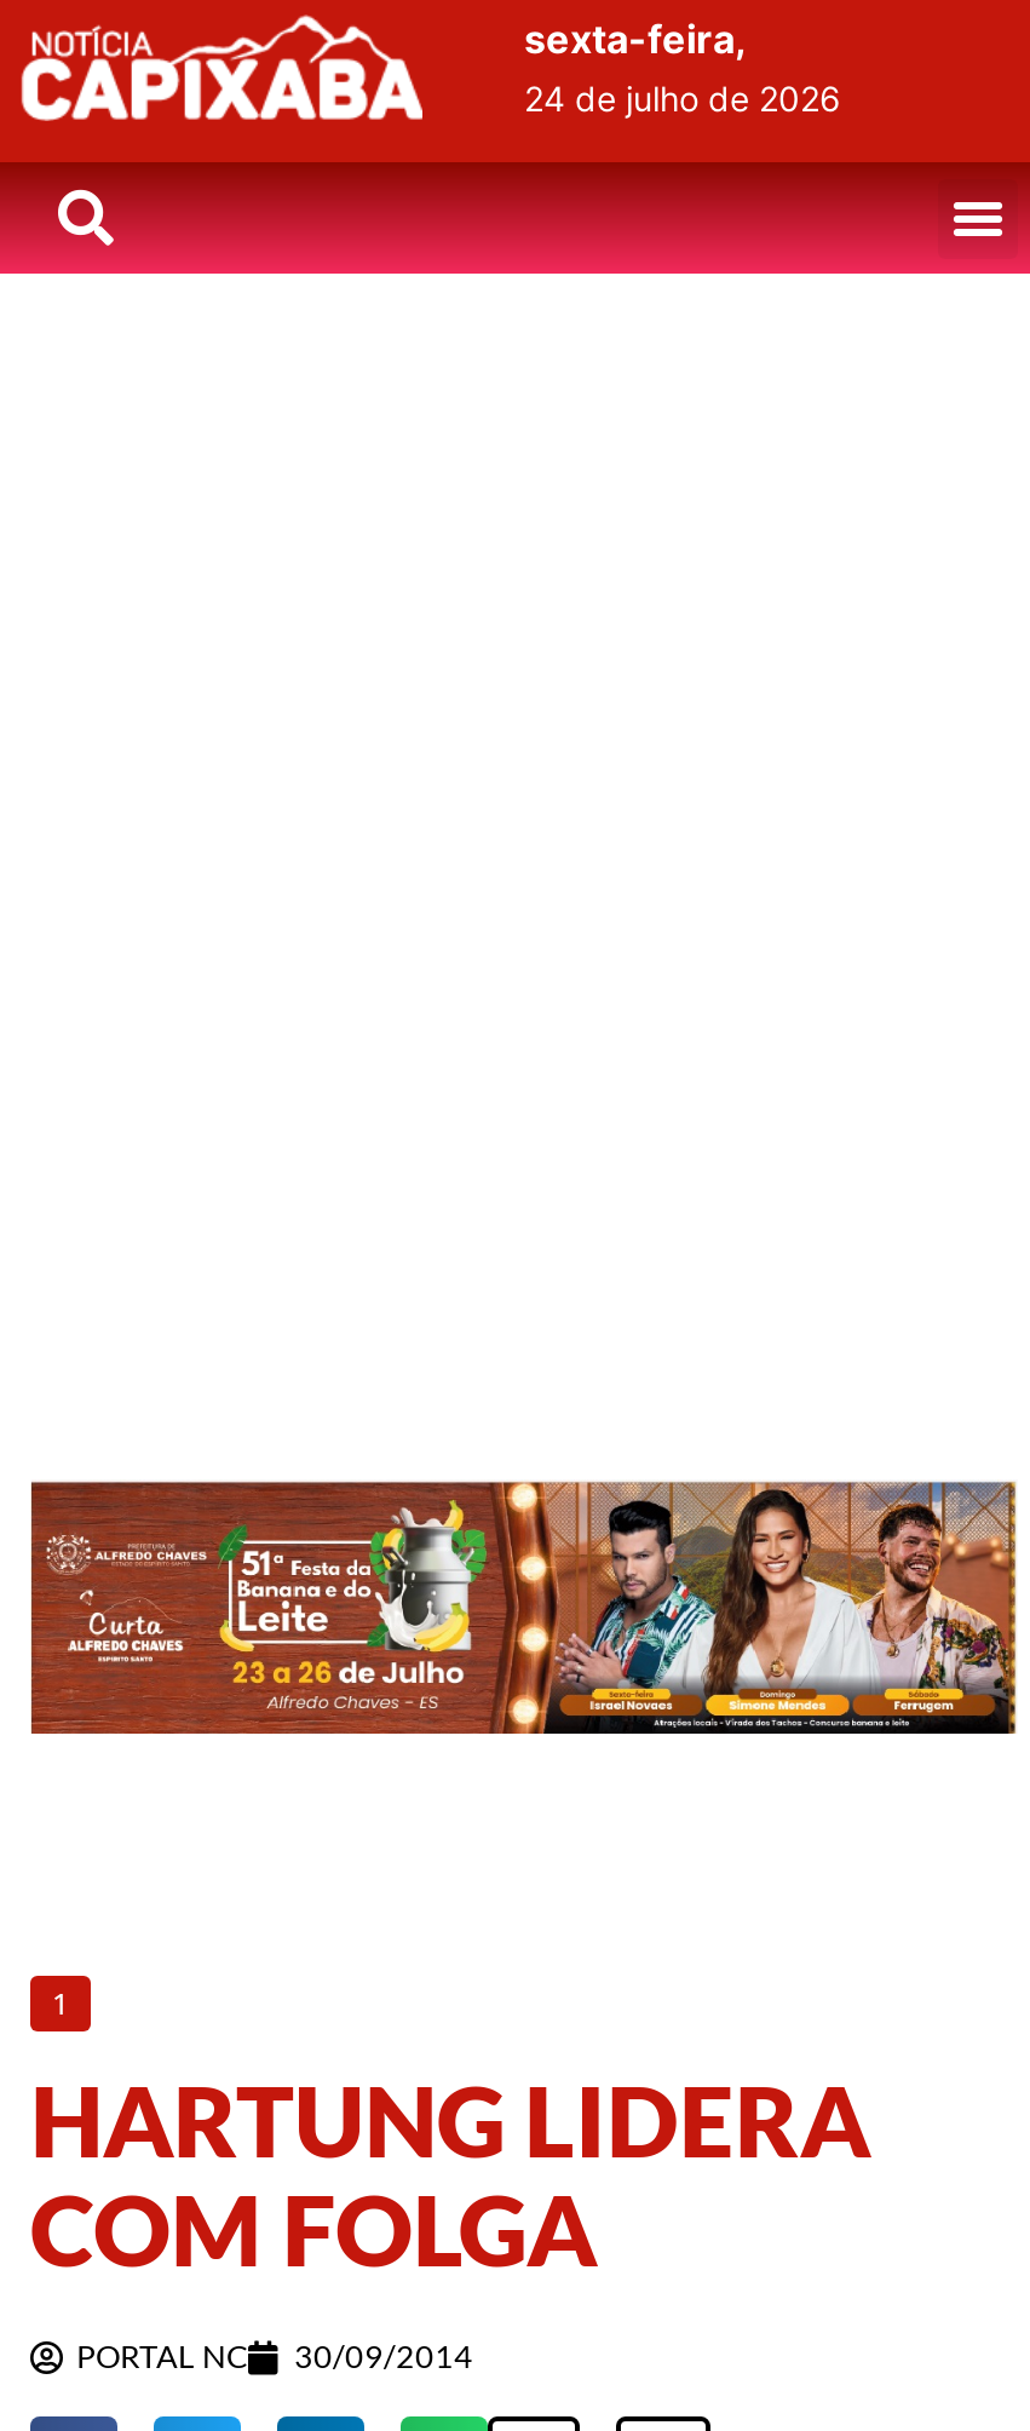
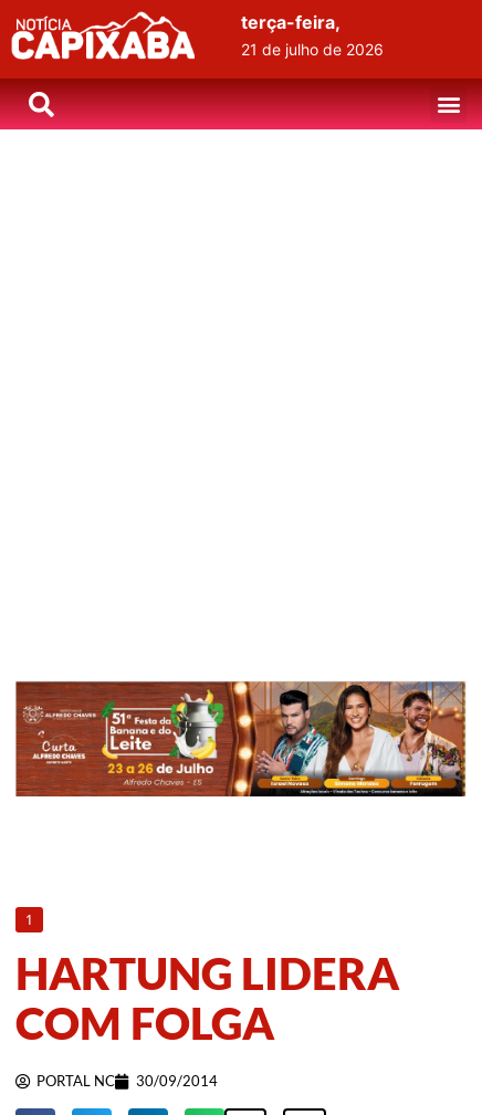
[524,15,841,119] sexta-feira, | 24 de julho de 2026 -> [241,11,384,59] terça-feira, | 21 de julho de 2026

